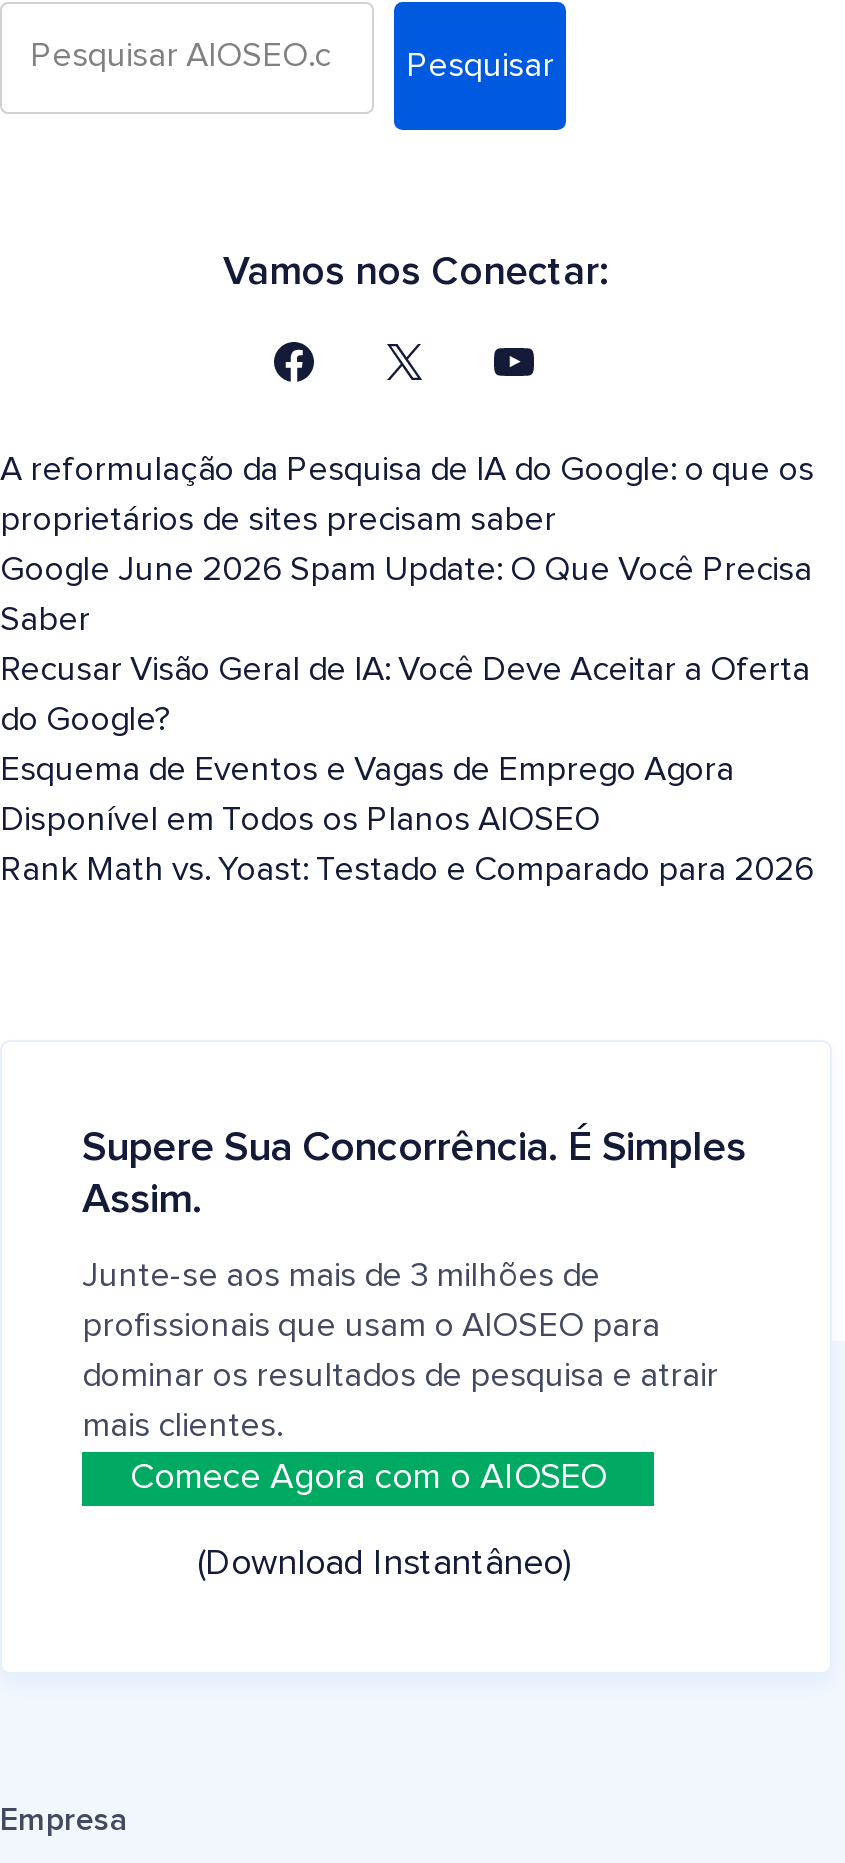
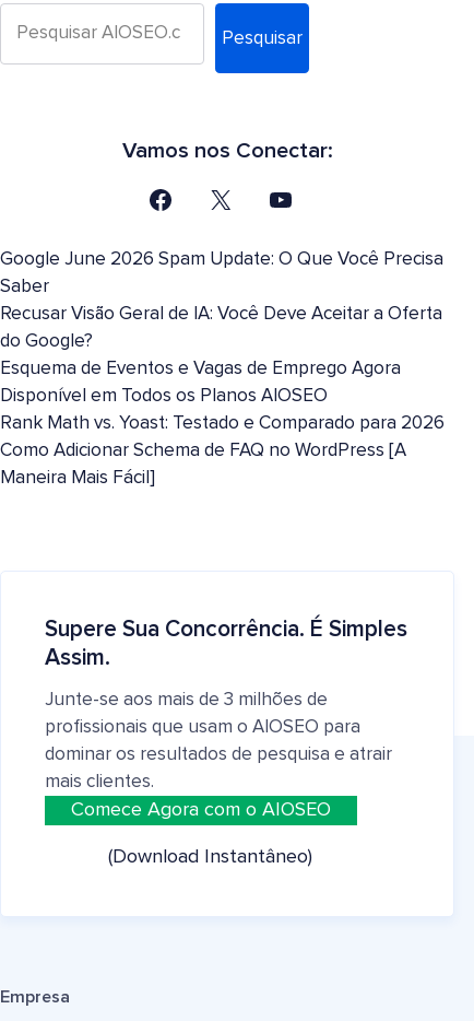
[0,454,814,538] A reformulação da Pesquisa de IA do Google: o que os | proprietários de sites precisam saber -> none
moved [0,554,814,888] -> [0,250,445,433]: Google June 2026 Spam Update: O Que Você Precisa | Saber | Recusar Visão Geral de IA: Você Deve Aceitar a Oferta | do Google? | Esquema de Eventos e Vagas de Emprego Agora | Disponível em Todos os Planos AIOSEO | Rank Math vs. Yoast: Testado e Comparado para 2026
none -> [0,442,406,488] Como Adicionar Schema de FAQ no WordPress [A | Maneira Mais Fácil]

